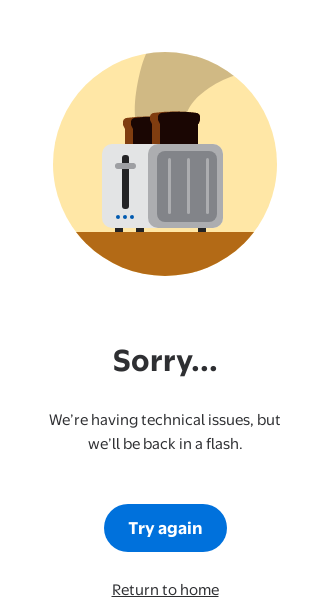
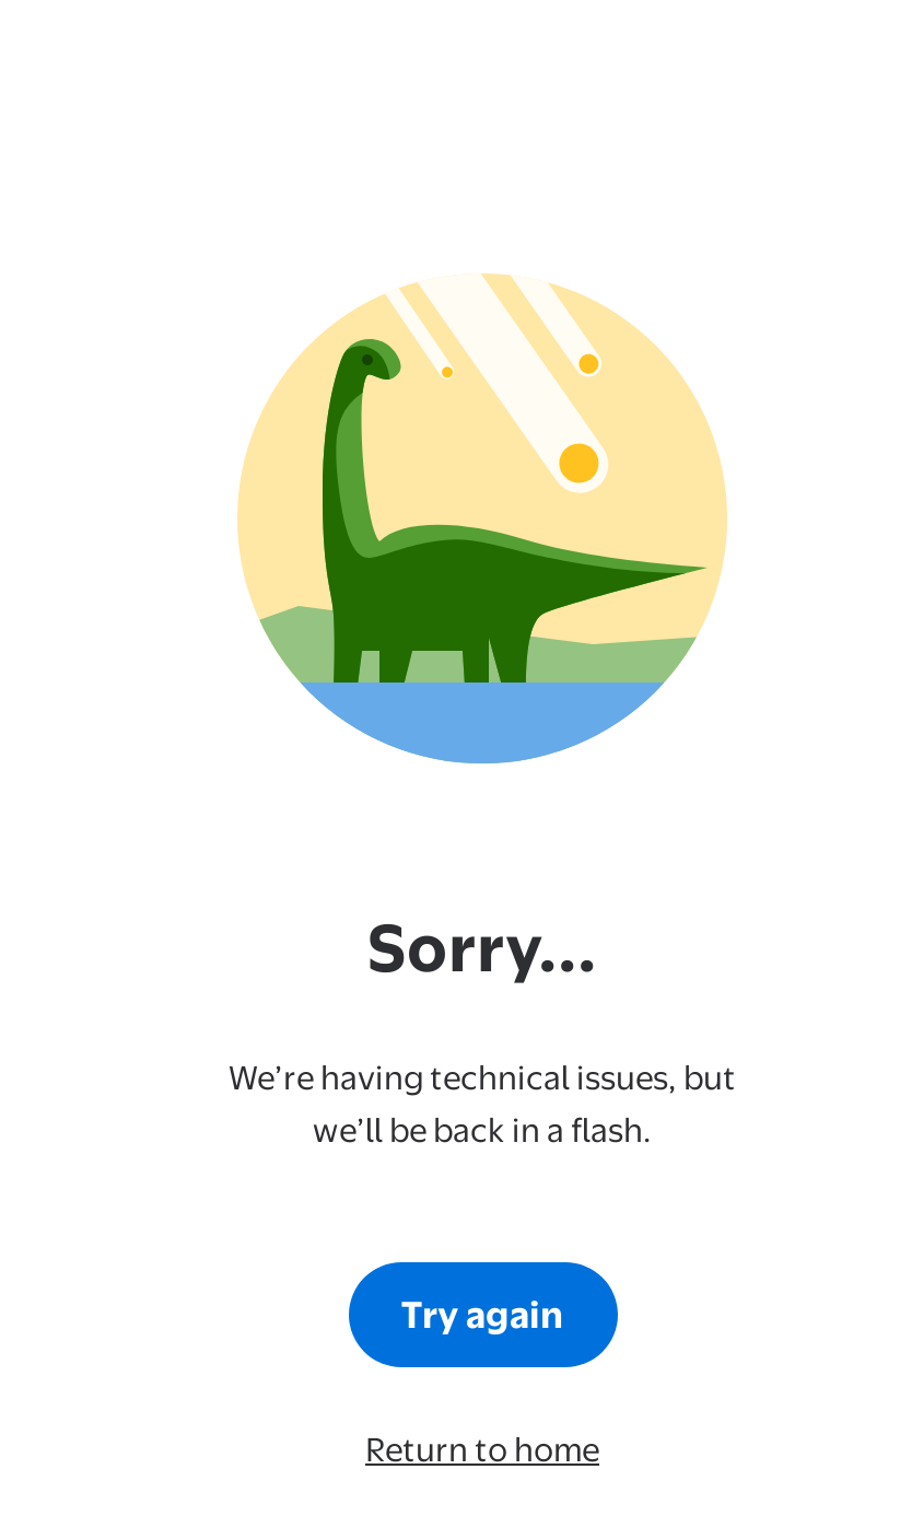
[64,52,264,277] [image] -> [259,276,705,766] [image]

